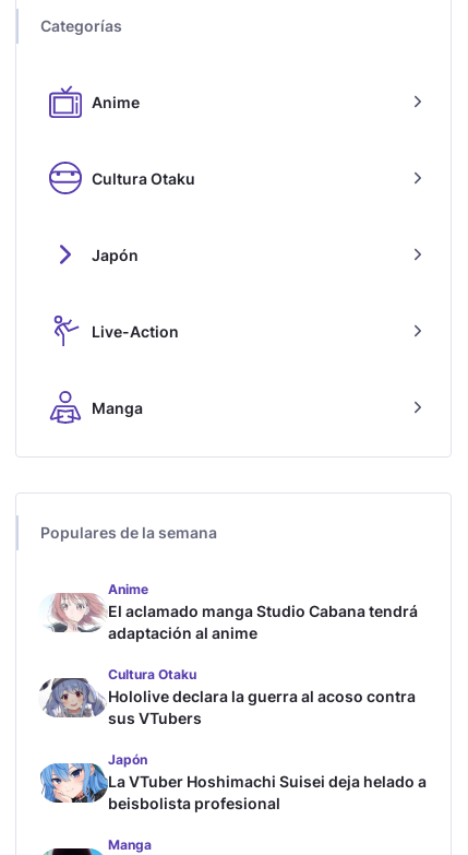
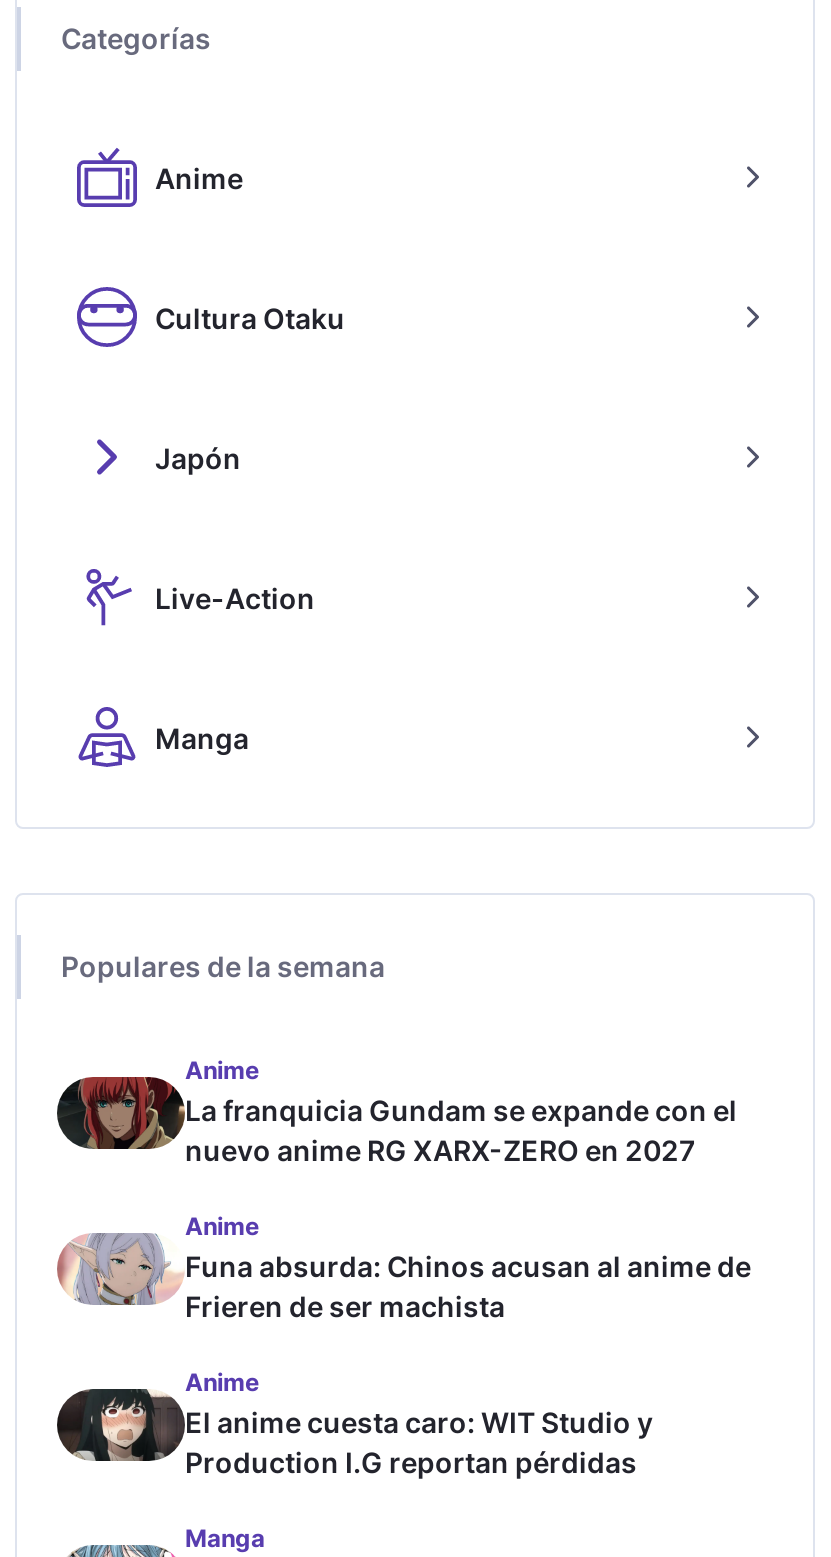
[38,592,418,642] [image] | El aclamado manga Studio Cabana tendrá | adaptación al anime -> [55,1075,737,1167] [image] | La franquicia Gundam se expande con el | nuevo anime RG XARX-ZERO en 2027
[38,666,416,727] [image] | Cultura Otaku | Hololive declara la guerra al acoso contra | sus VTubers -> [55,1211,751,1323] [image] | Anime | Funa absurda: Chinos acusan al anime de | Frieren de ser machista
[38,751,427,813] [image] | Japón | La VTuber Hoshimachi Suisei deja helado a | beisbolista profesional -> [55,1367,653,1479] [image] | Anime | El anime cuesta caro: WIT Studio y | Production I.G reportan pérdidas

